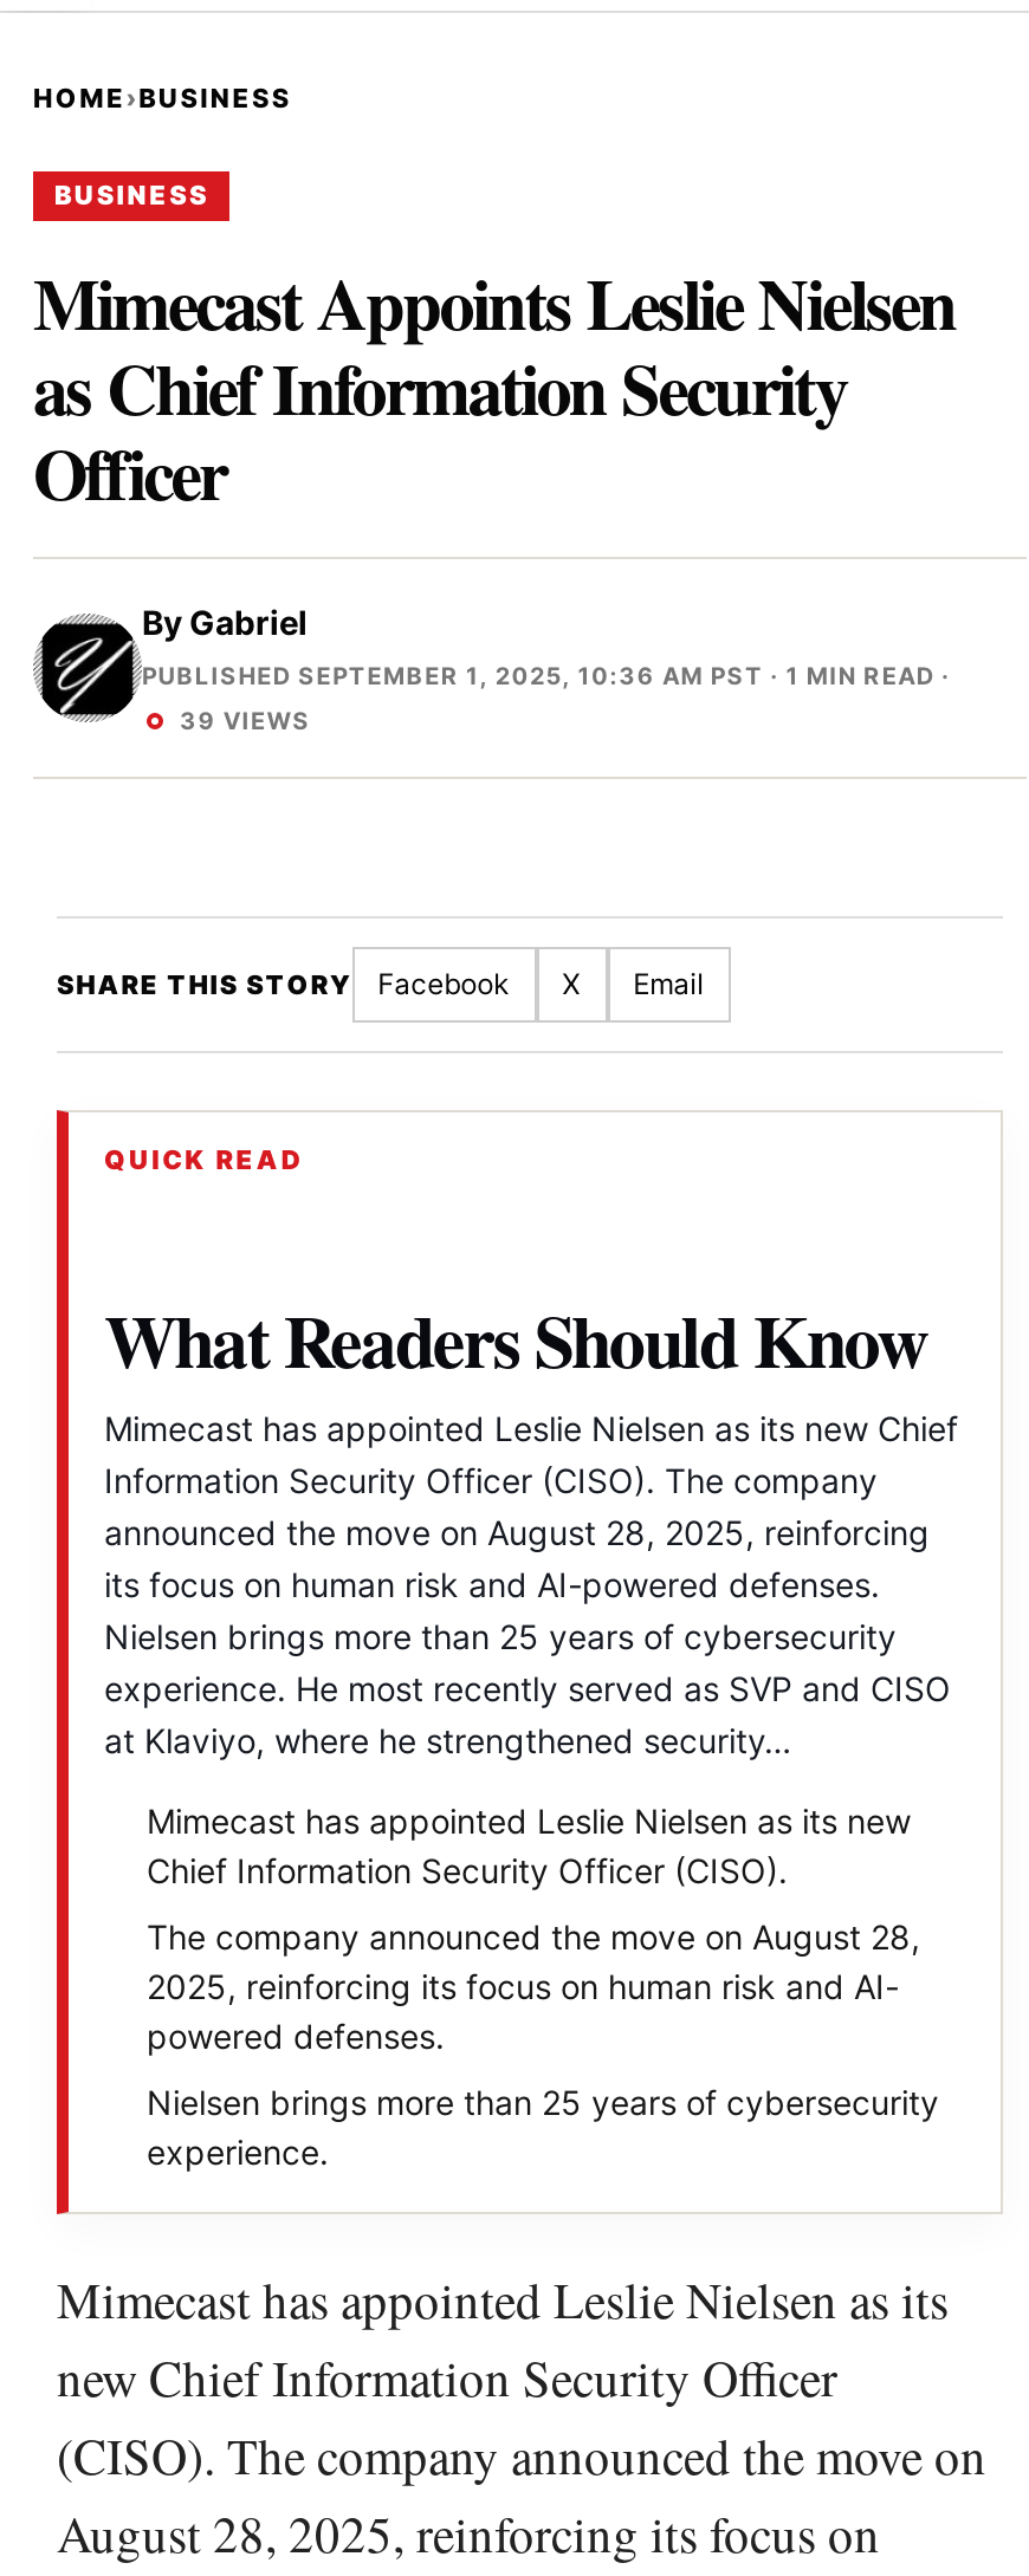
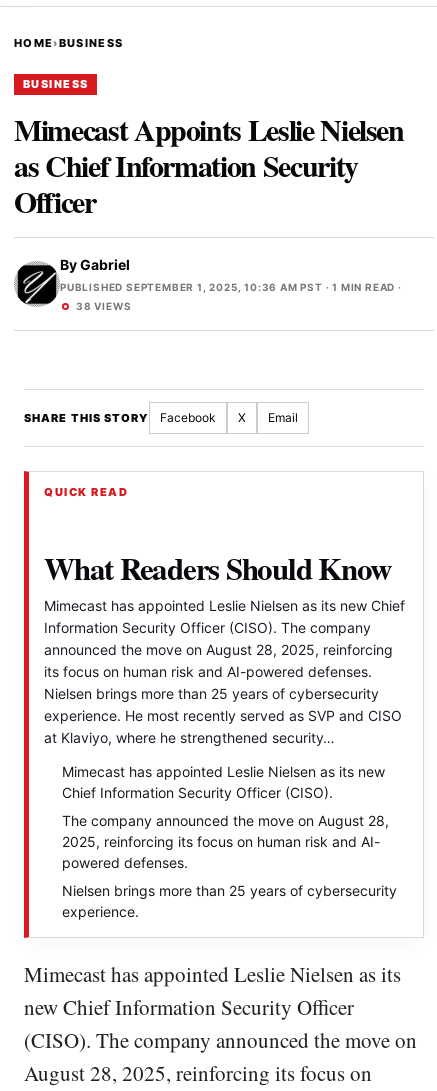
[180,706,311,734] 39 VIEWS -> [76,300,131,312] 38 VIEWS

